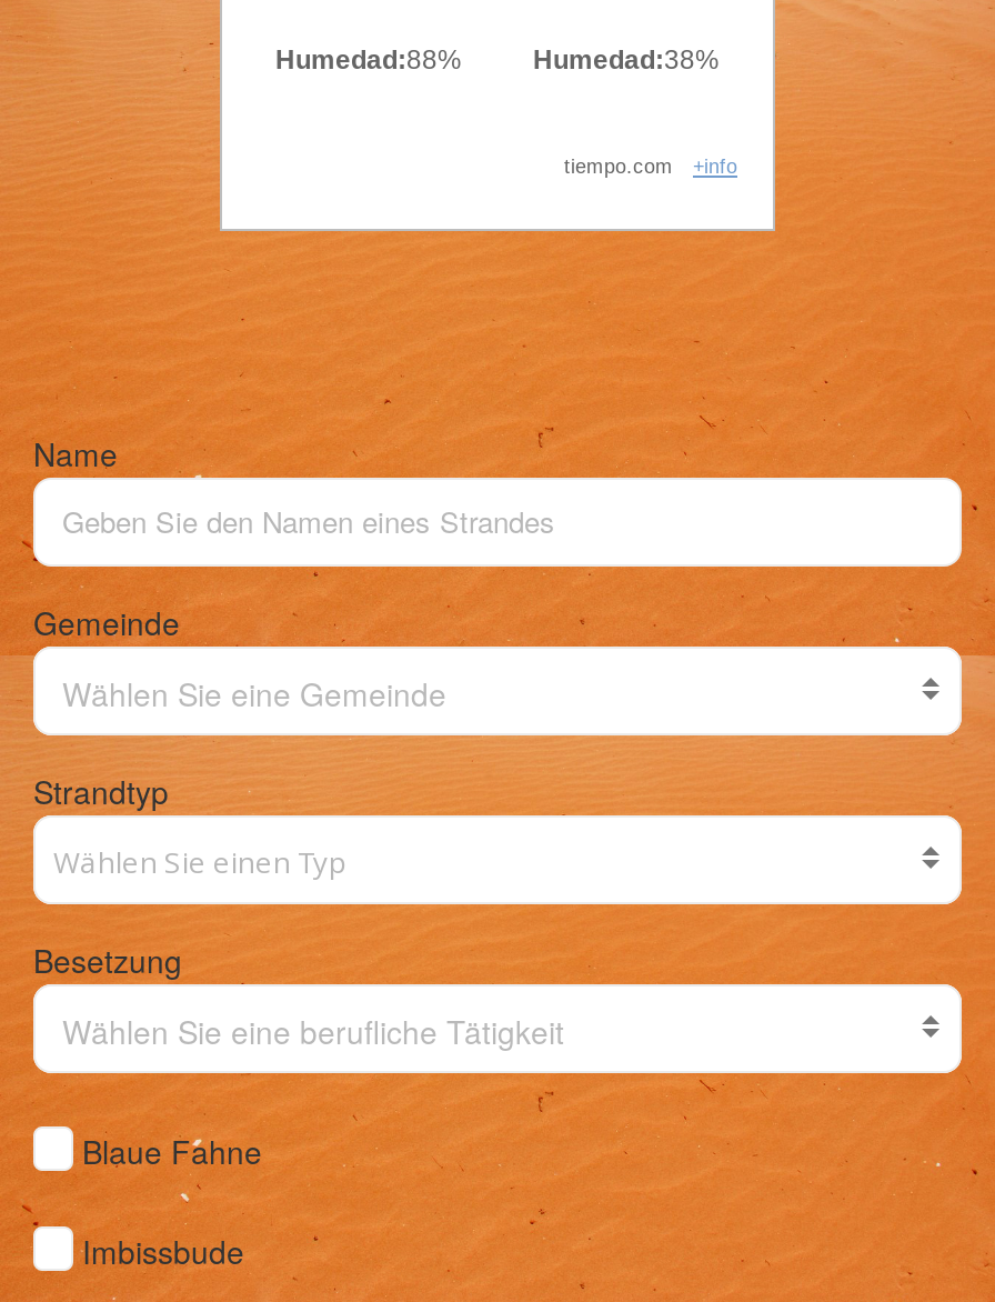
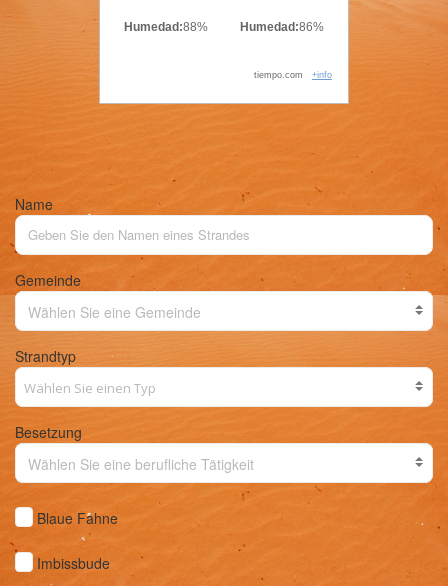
[533,44,720,75] Humedad:38% -> [240,20,324,34] Humedad:86%

